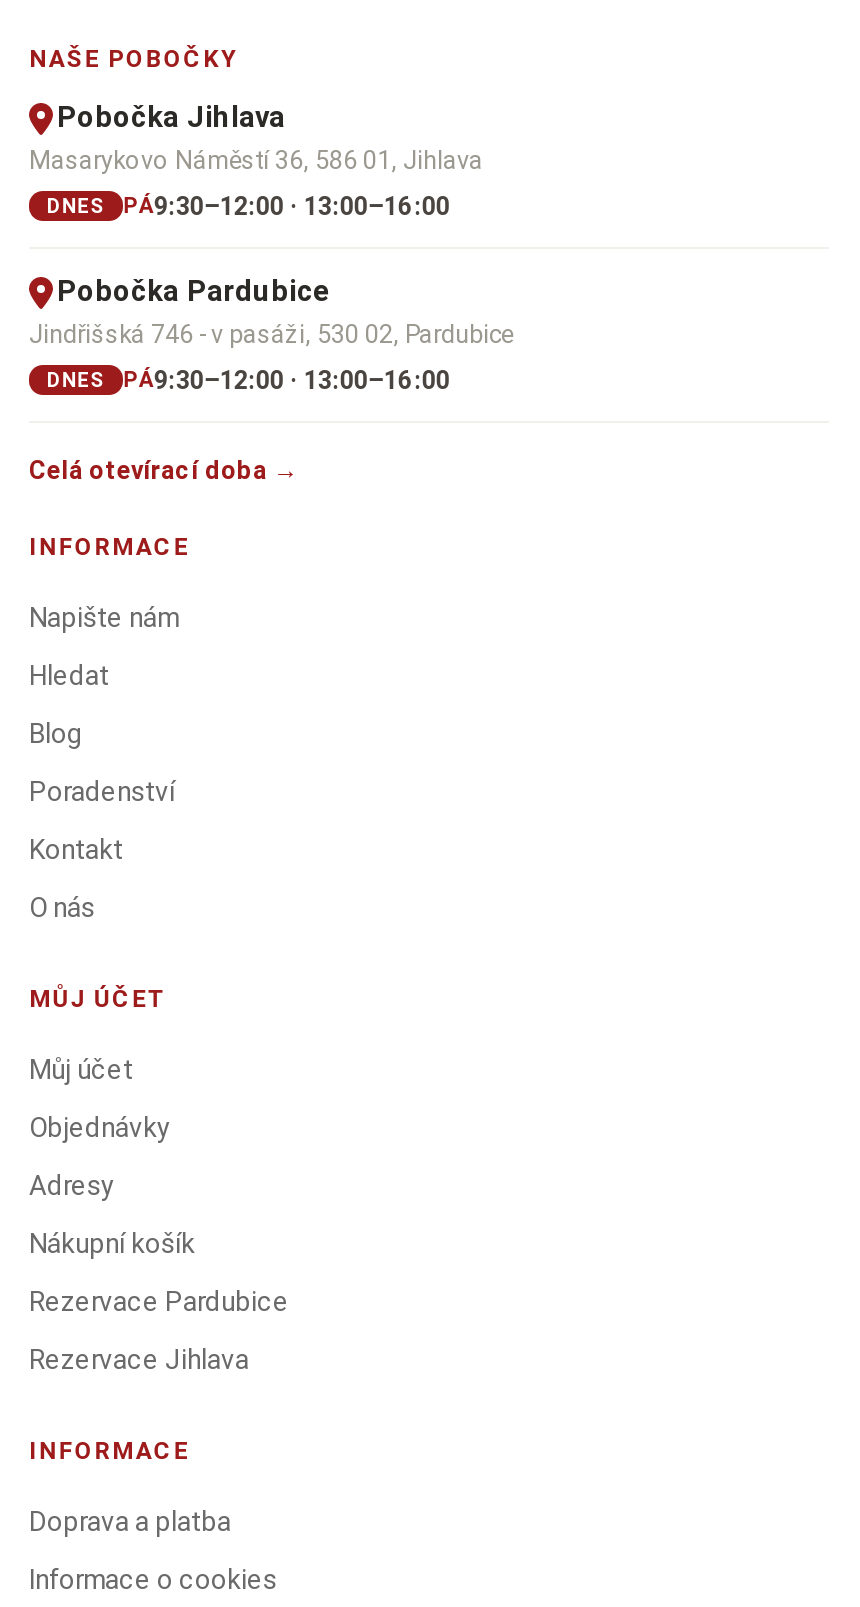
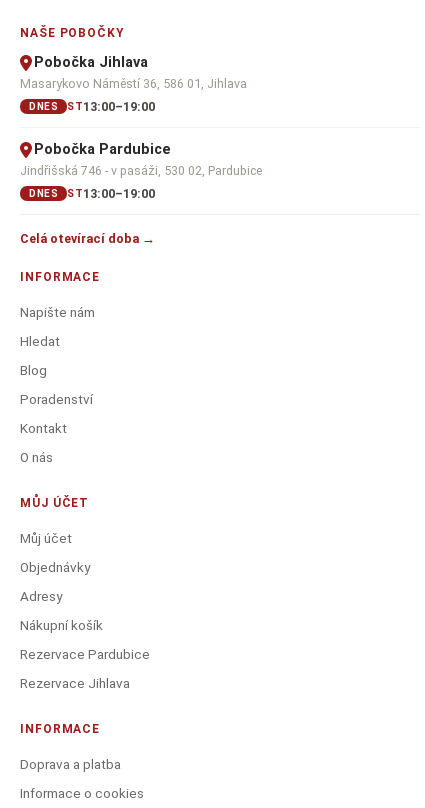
[47,191,450,221] DNES PÁ9:30–12:00 · 13:00–16:00 -> [29,99,155,114] DNES ST13:00–19:00
[47,365,450,395] DNES PÁ9:30–12:00 · 13:00–16:00 -> [29,186,155,201] DNES ST13:00–19:00

